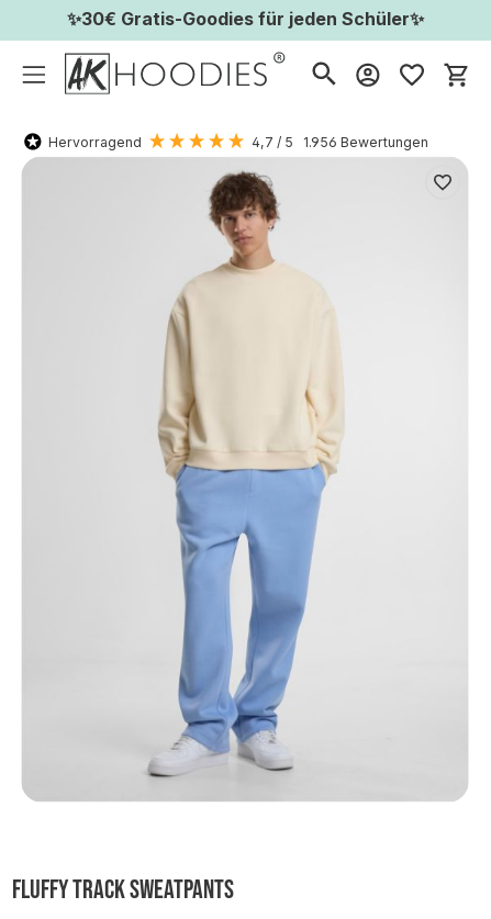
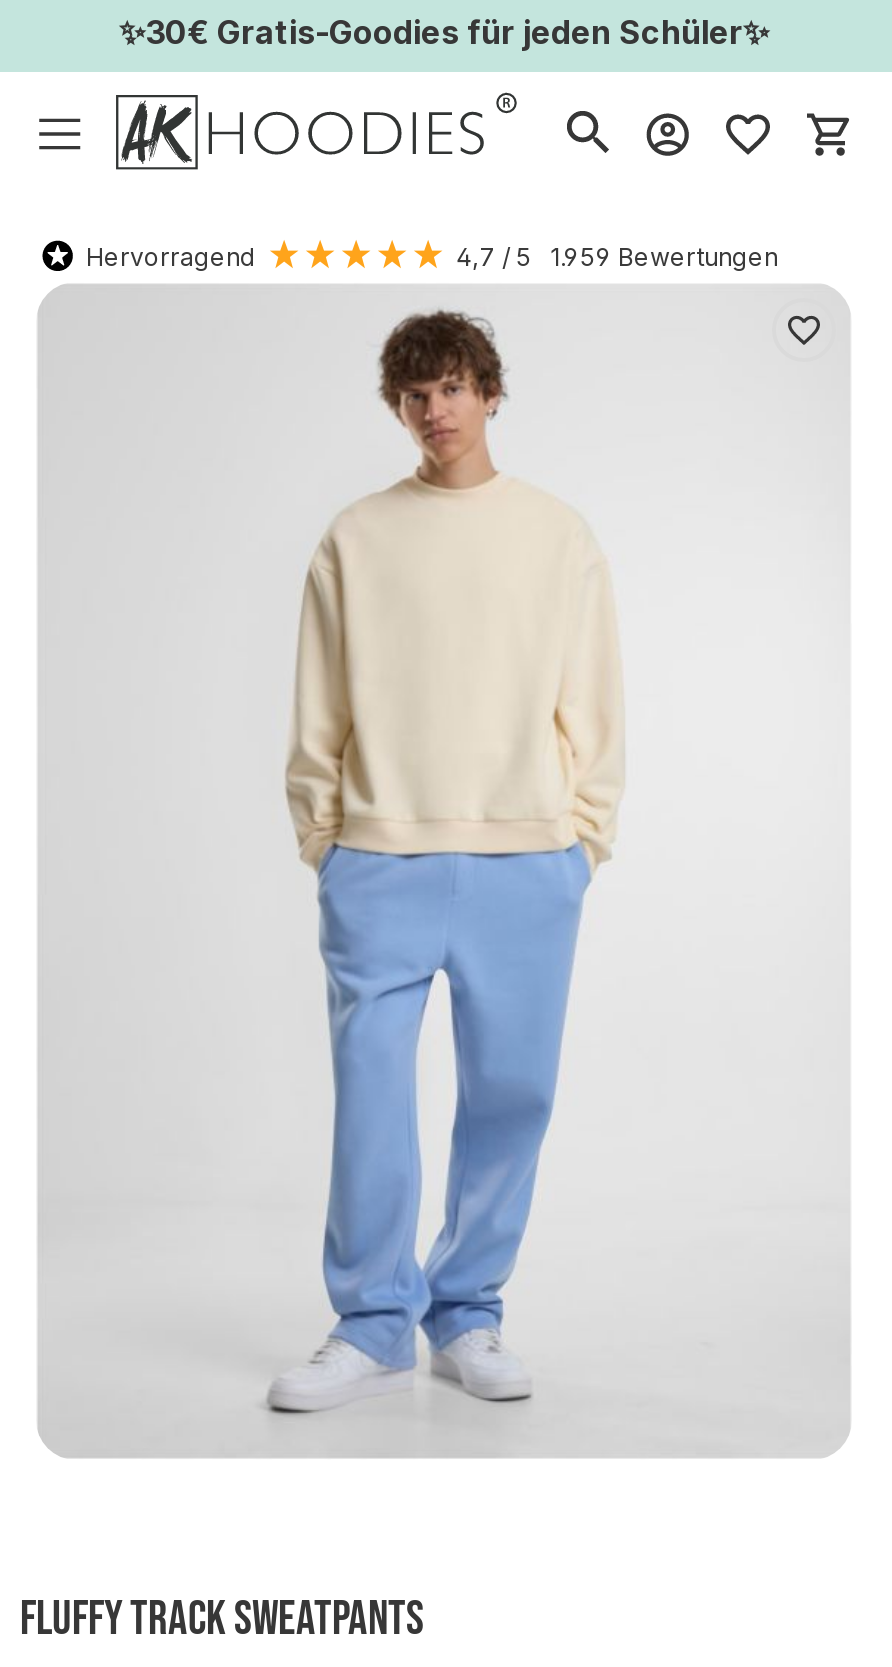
[252,134,428,150] 4,7 / 5 1.956 Bewertungen -> [456,241,778,271] 4,7 / 5 1.959 Bewertungen

